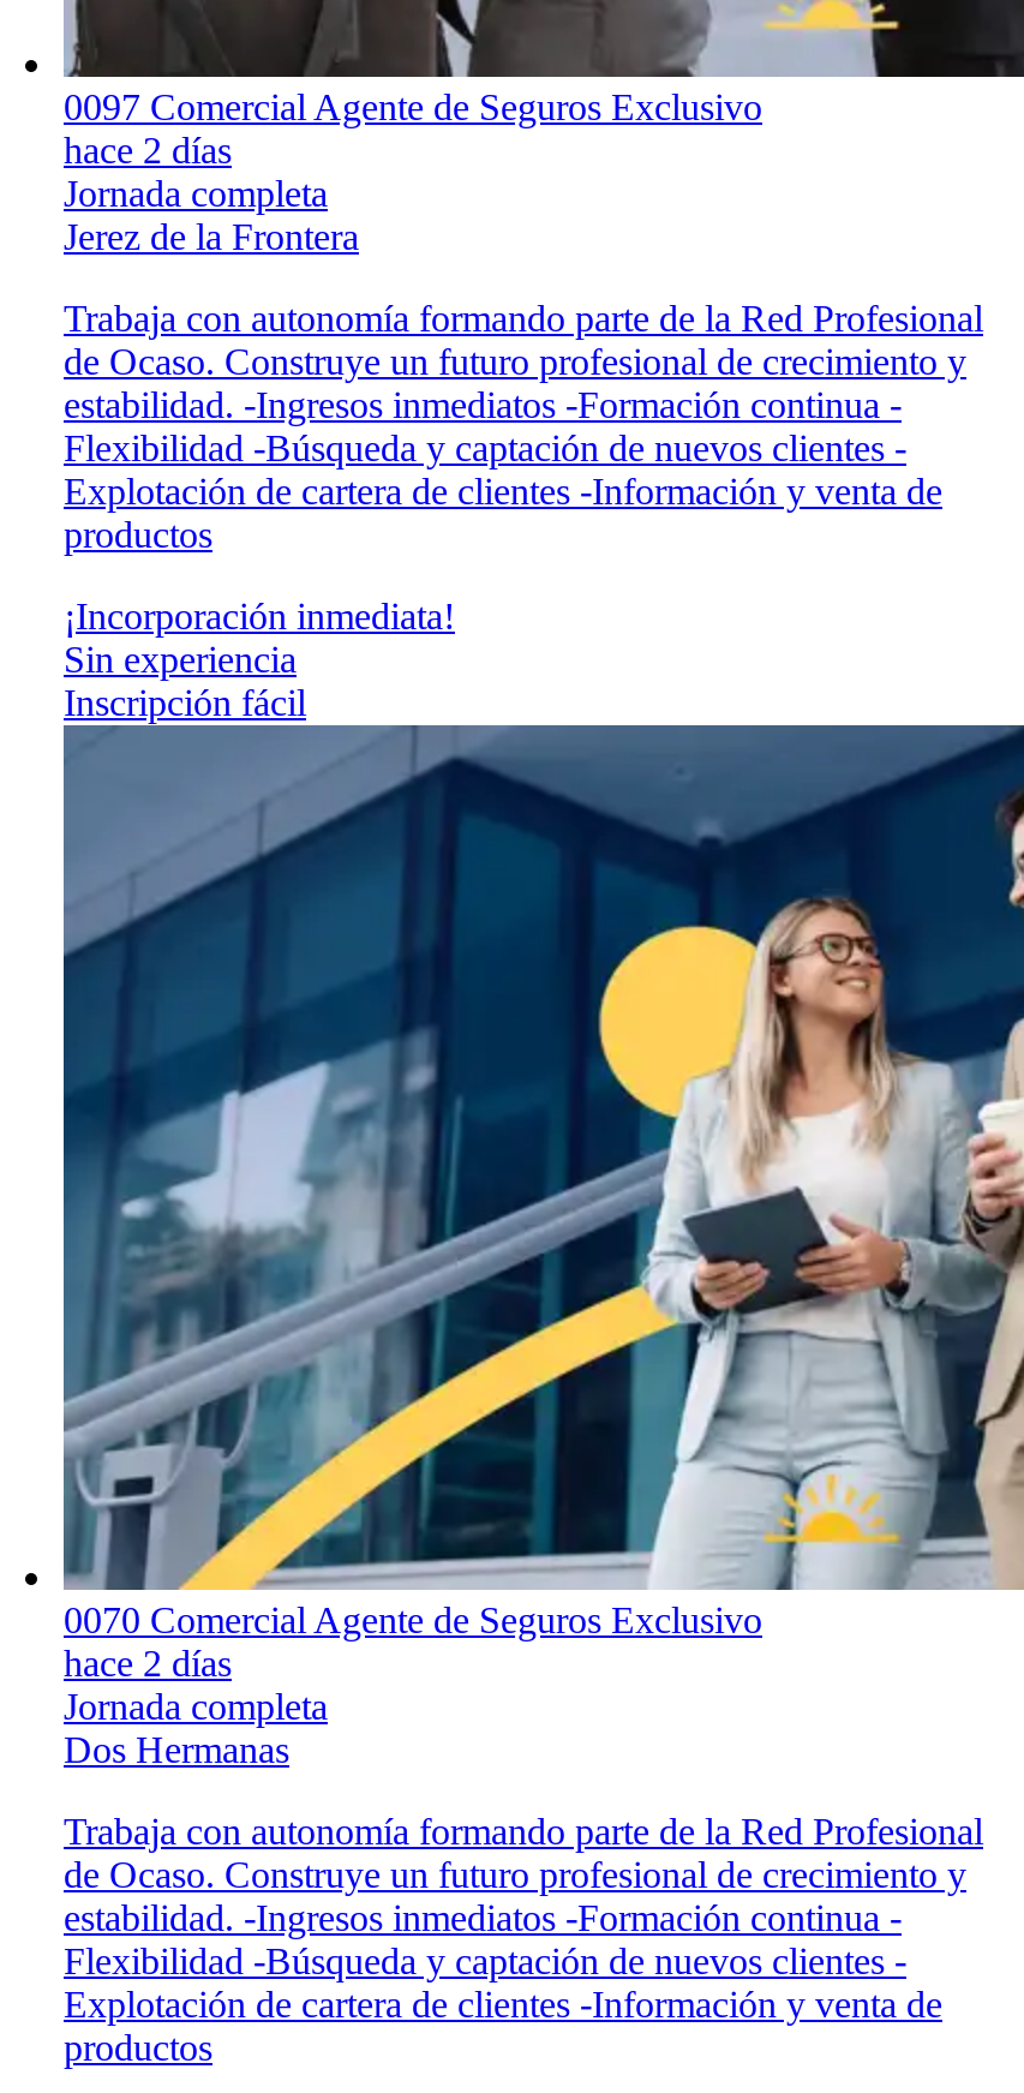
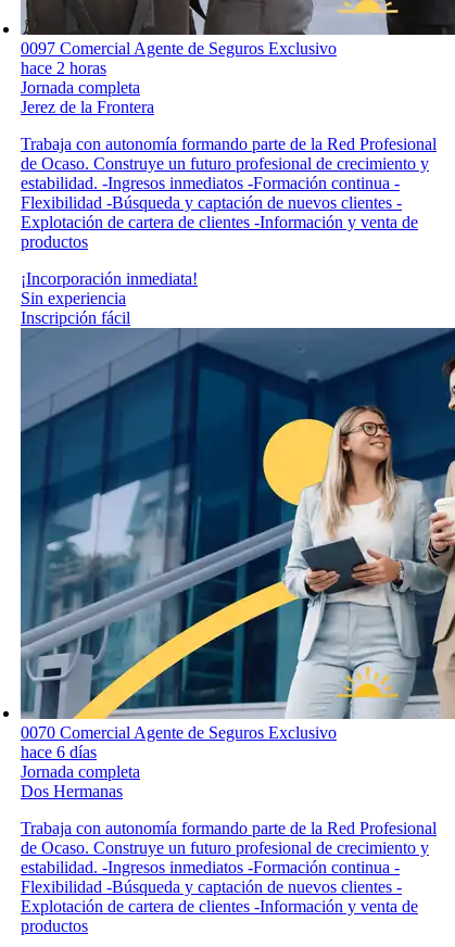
[64,129,232,170] hace 2 días -> [21,59,106,77] hace 2 horas
[64,1642,232,1683] hace 2 días -> [21,743,97,761] hace 6 días

